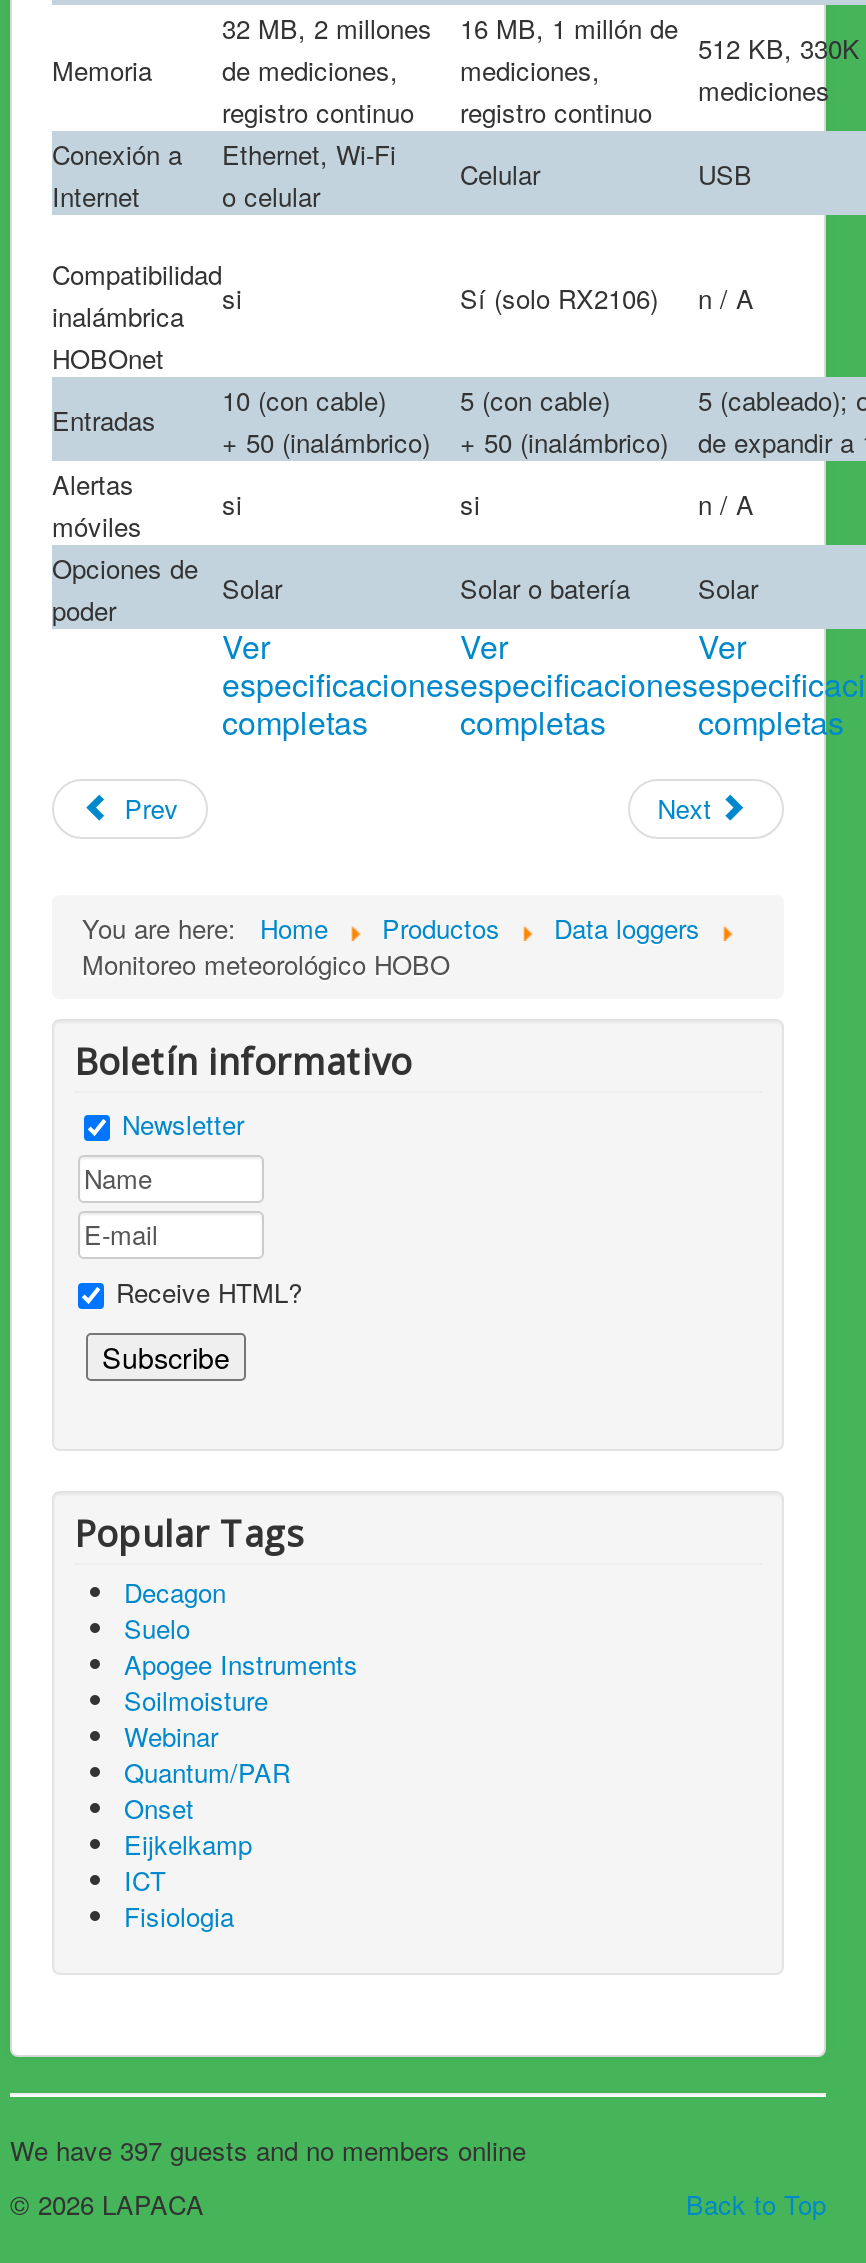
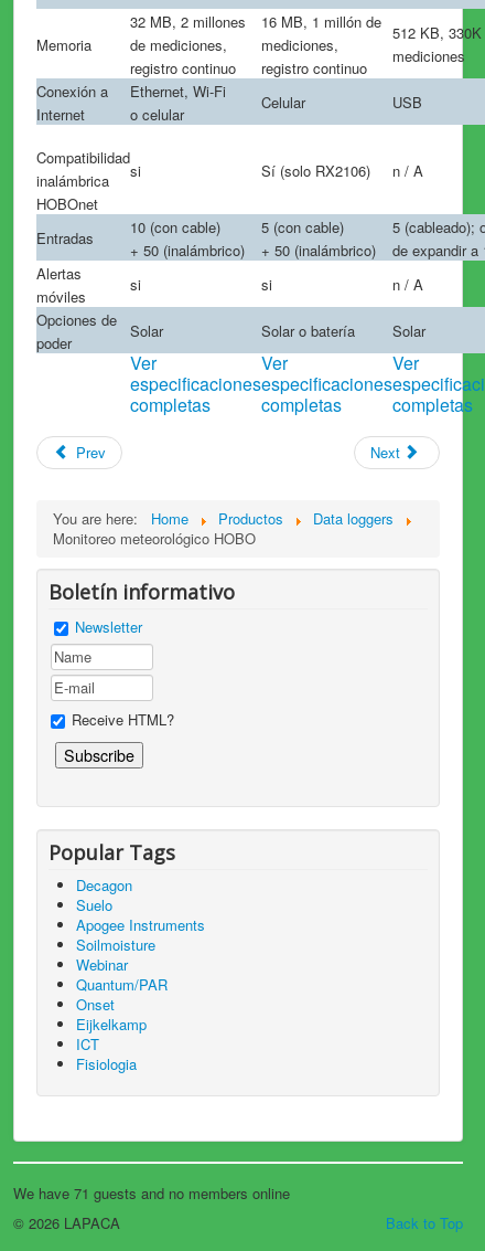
[10,2131,526,2169] We have 397 guests and no members online -> [13,1183,290,1204] We have 71 guests and no members online

